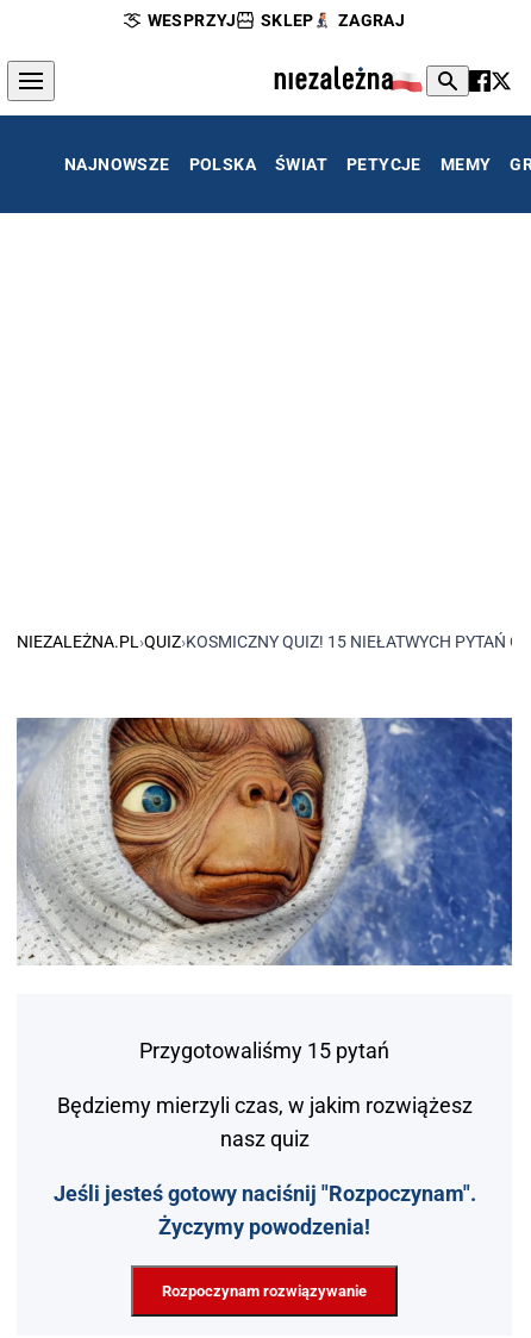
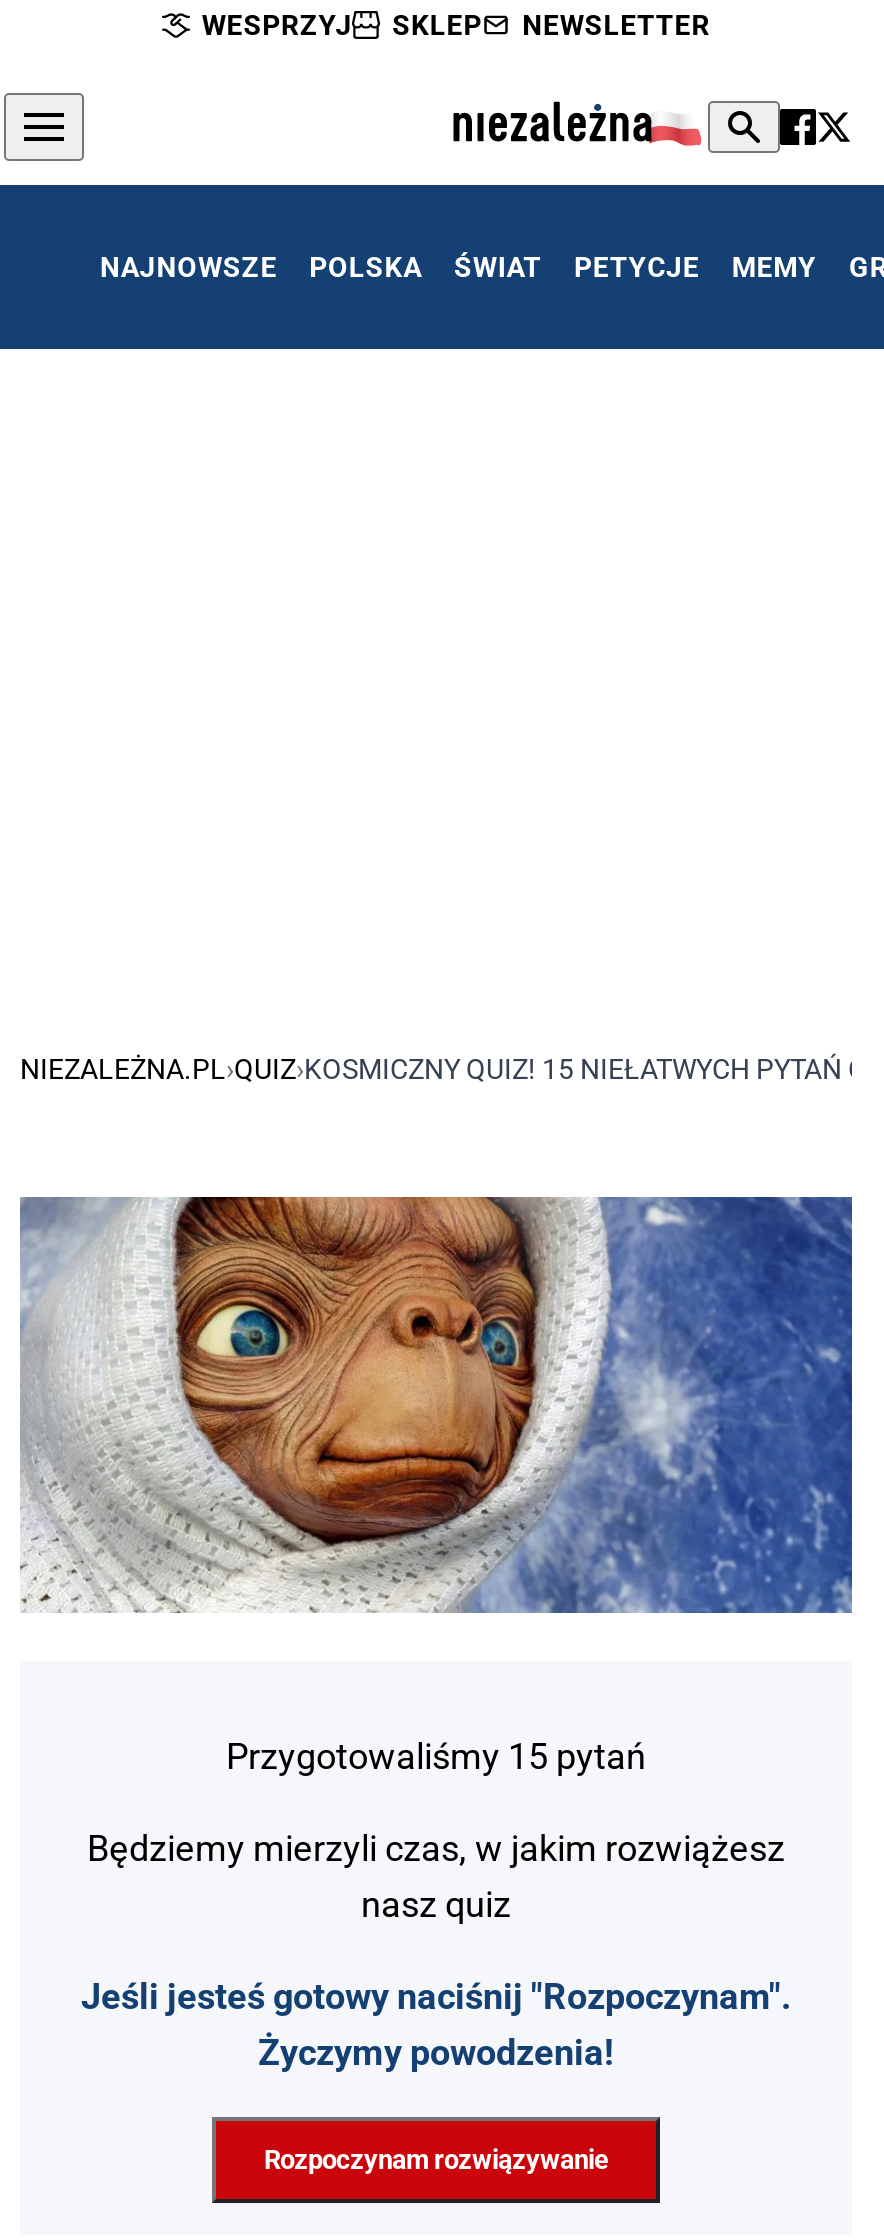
[338,11,405,30] ZAGRAJ -> [522,9,710,41] NEWSLETTER

